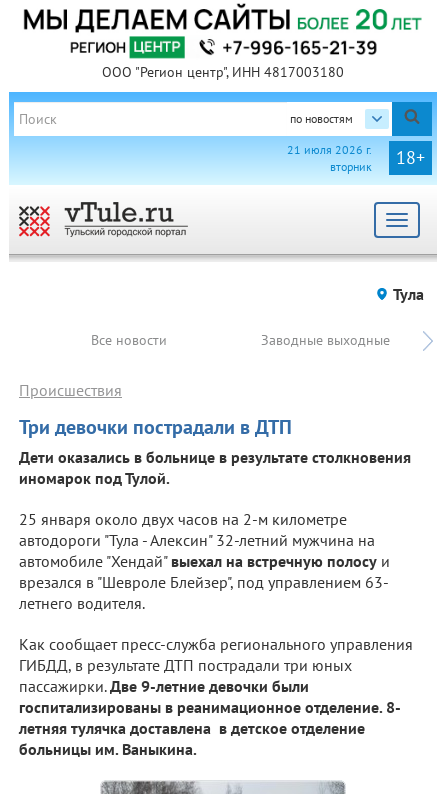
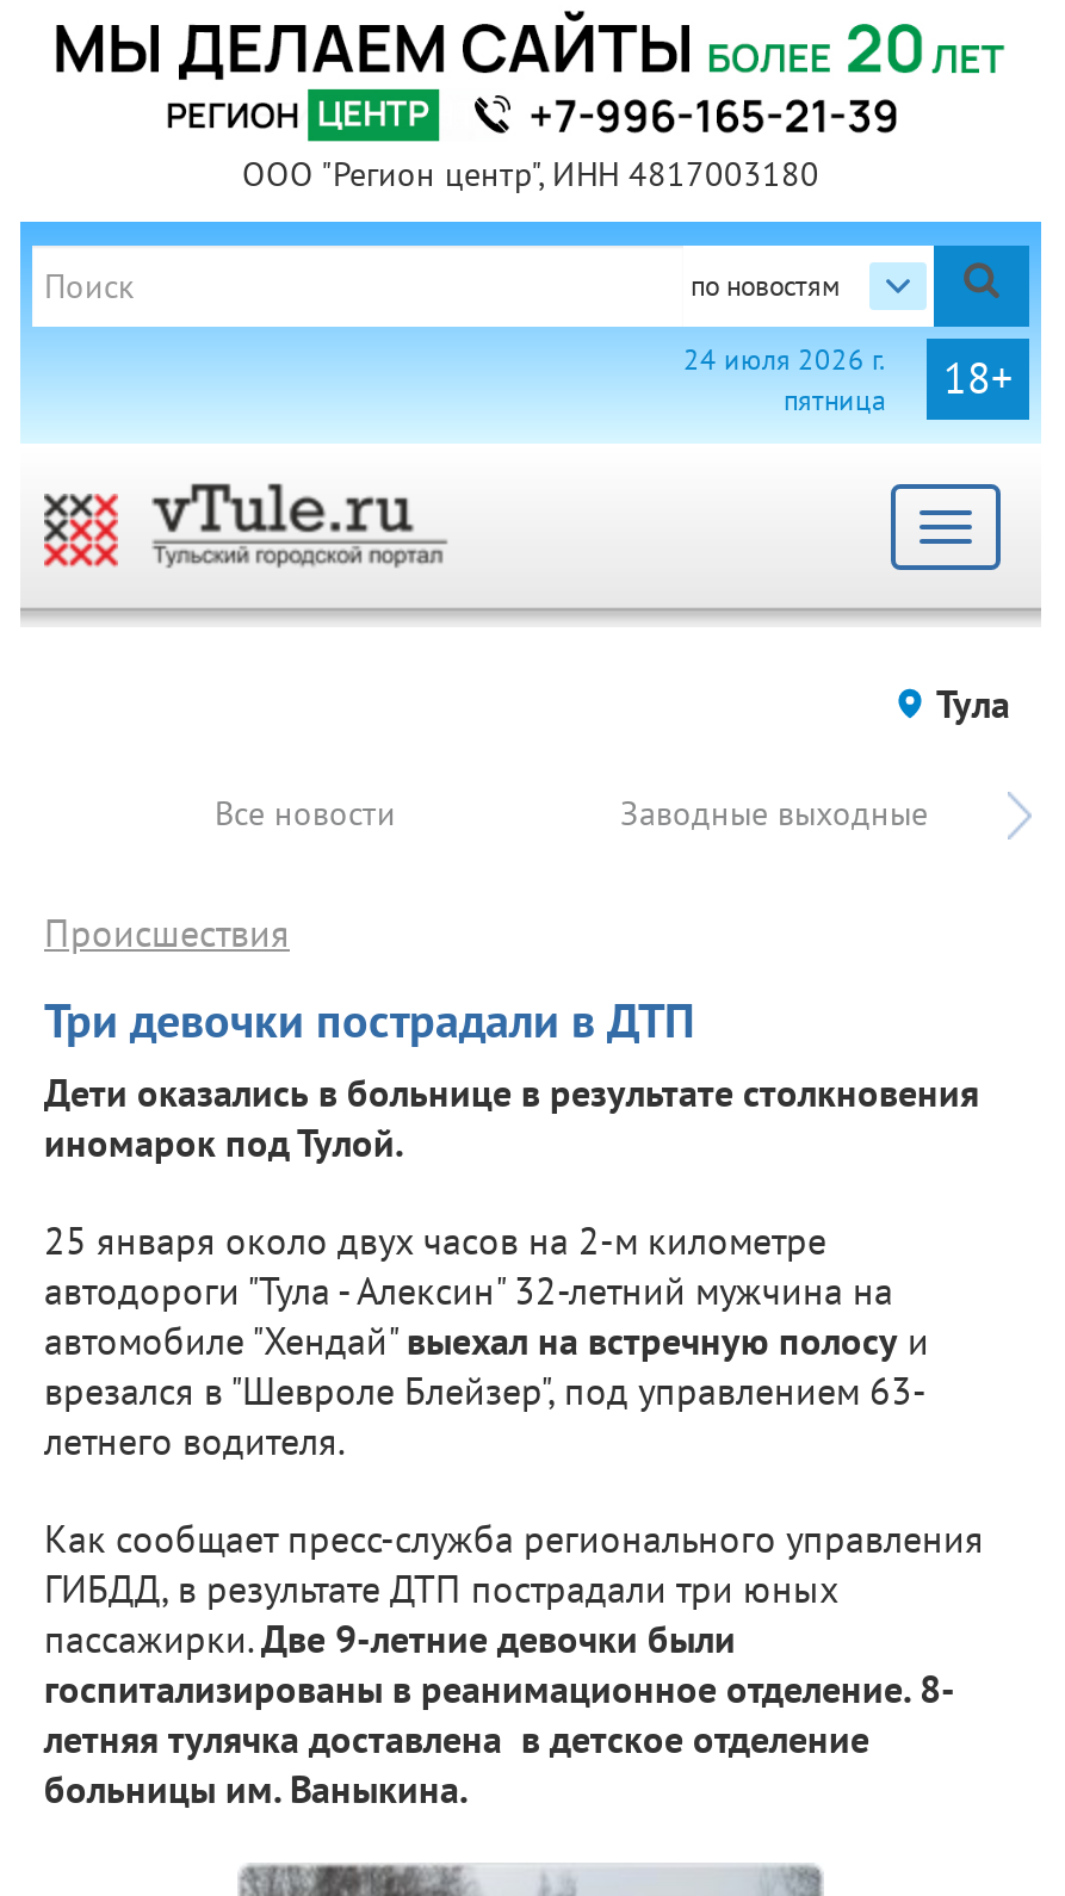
[287,142,372,174] 21 июля 2026 г. | вторник -> [683,341,886,417] 24 июля 2026 г. | пятница

